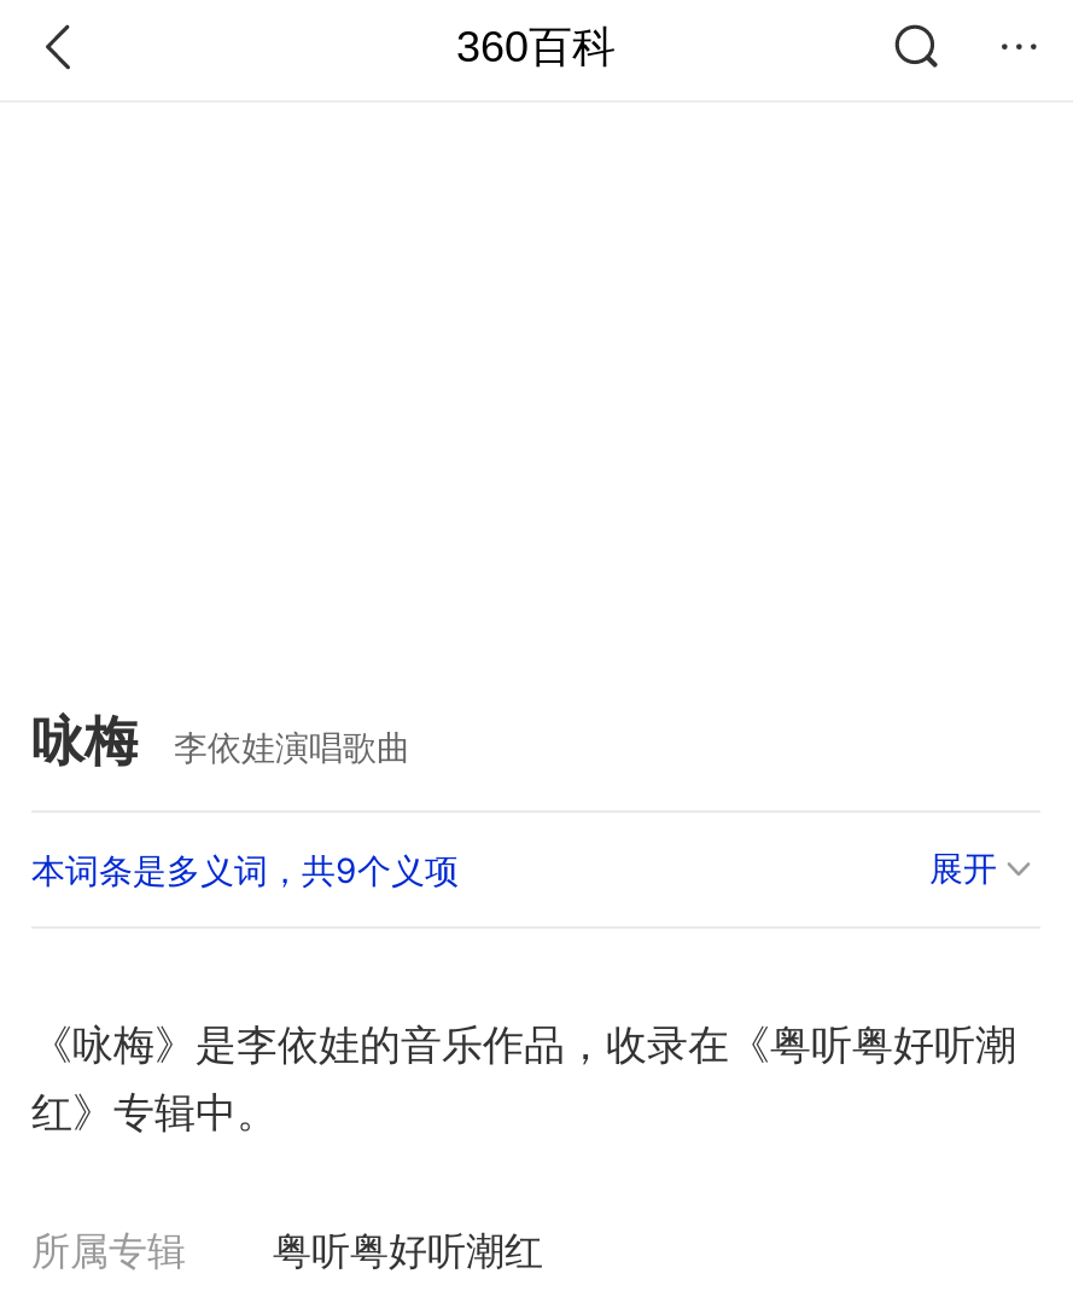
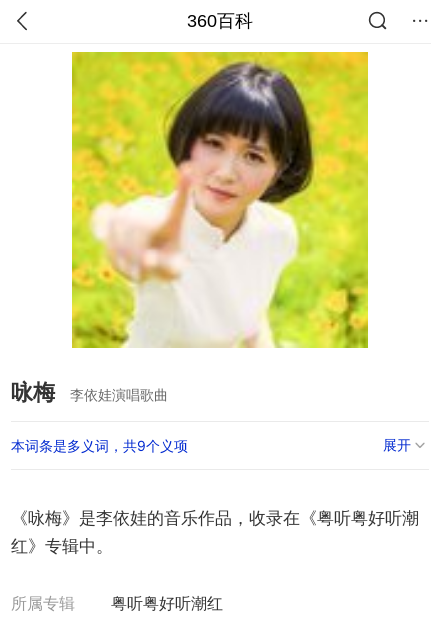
none -> [71,51,369,349] [image]

